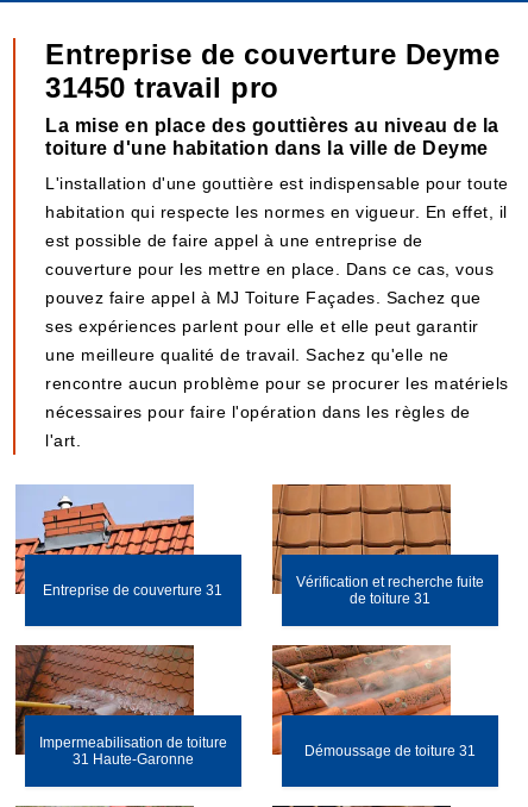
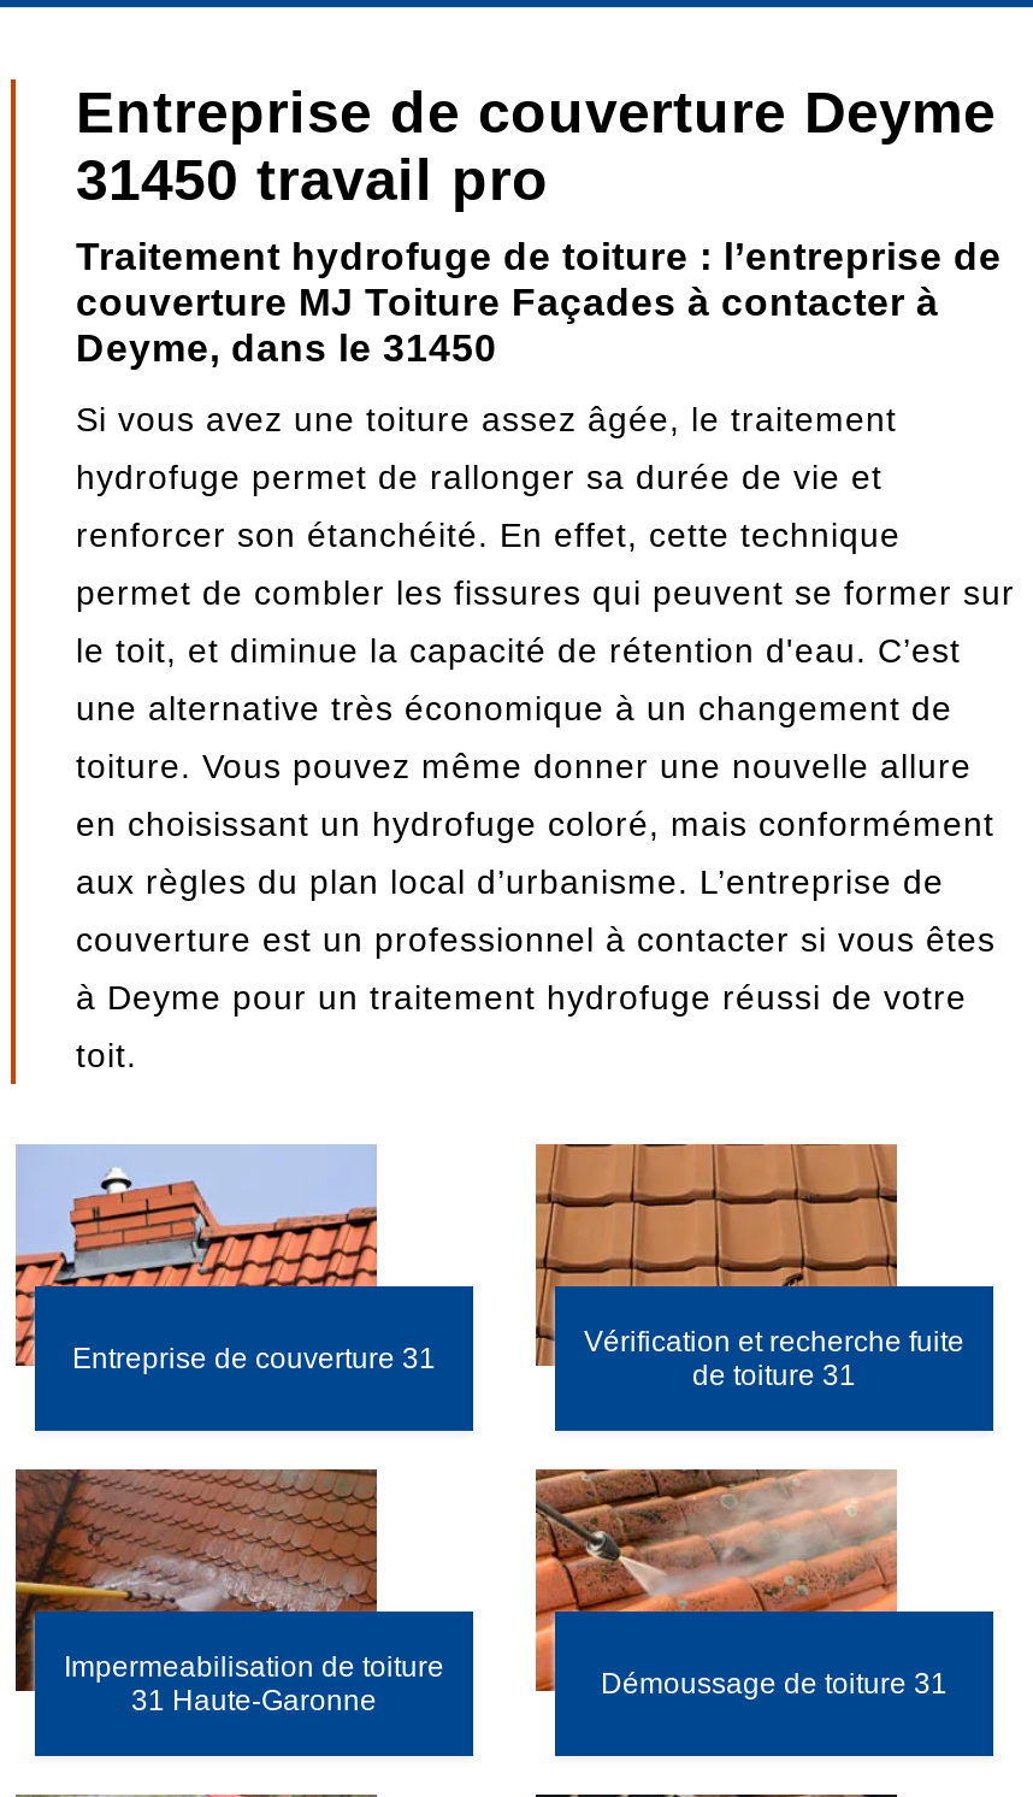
[45,115,508,450] La mise en place des gouttières au niveau de la | toiture d'une habitation dans la ville de Deyme | L'installation d'une gouttière est indispensable pour toute | habitation qui respecte les normes en vigueur. En effet, il | est possible de faire appel à une entreprise de | couverture pour les mettre en place. Dans ce cas, vous | pouvez faire appel à MJ Toiture Façades. Sachez que | ses expériences parlent pour elle et elle peut garantir | une meilleure qualité de travail. Sachez qu'elle ne | rencontre aucun problème pour se procurer les matériels | nécessaires pour faire l'opération dans les règles de | l'art. -> [76,236,1015,1074] Traitement hydrofuge de toiture : l’entreprise de | couverture MJ Toiture Façades à contacter à | Deyme, dans le 31450 | Si vous avez une toiture assez âgée, le traitement | hydrofuge permet de rallonger sa durée de vie et | renforcer son étanchéité. En effet, cette technique | permet de combler les fissures qui peuvent se former sur | le toit, et diminue la capacité de rétention d'eau. C’est | une alternative très économique à un changement de | toiture. Vous pouvez même donner une nouvelle allure | en choisissant un hydrofuge coloré, mais conformément | aux règles du plan local d’urbanisme. L’entreprise de | couverture est un professionnel à contacter si vous êtes | à Deyme pour un traitement hydrofuge réussi de votre | toit.

